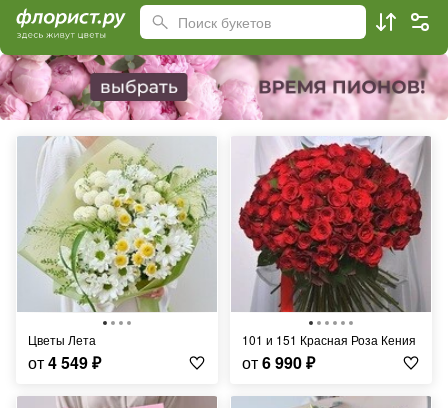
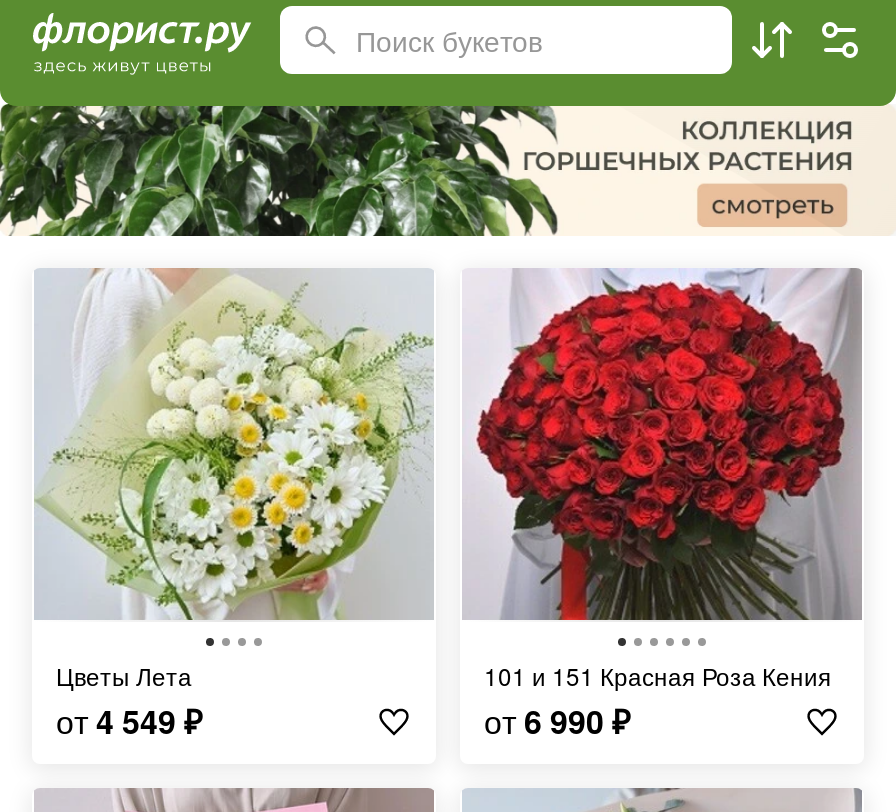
[3,54,445,121] [image] -> [6,104,890,238] [image]

